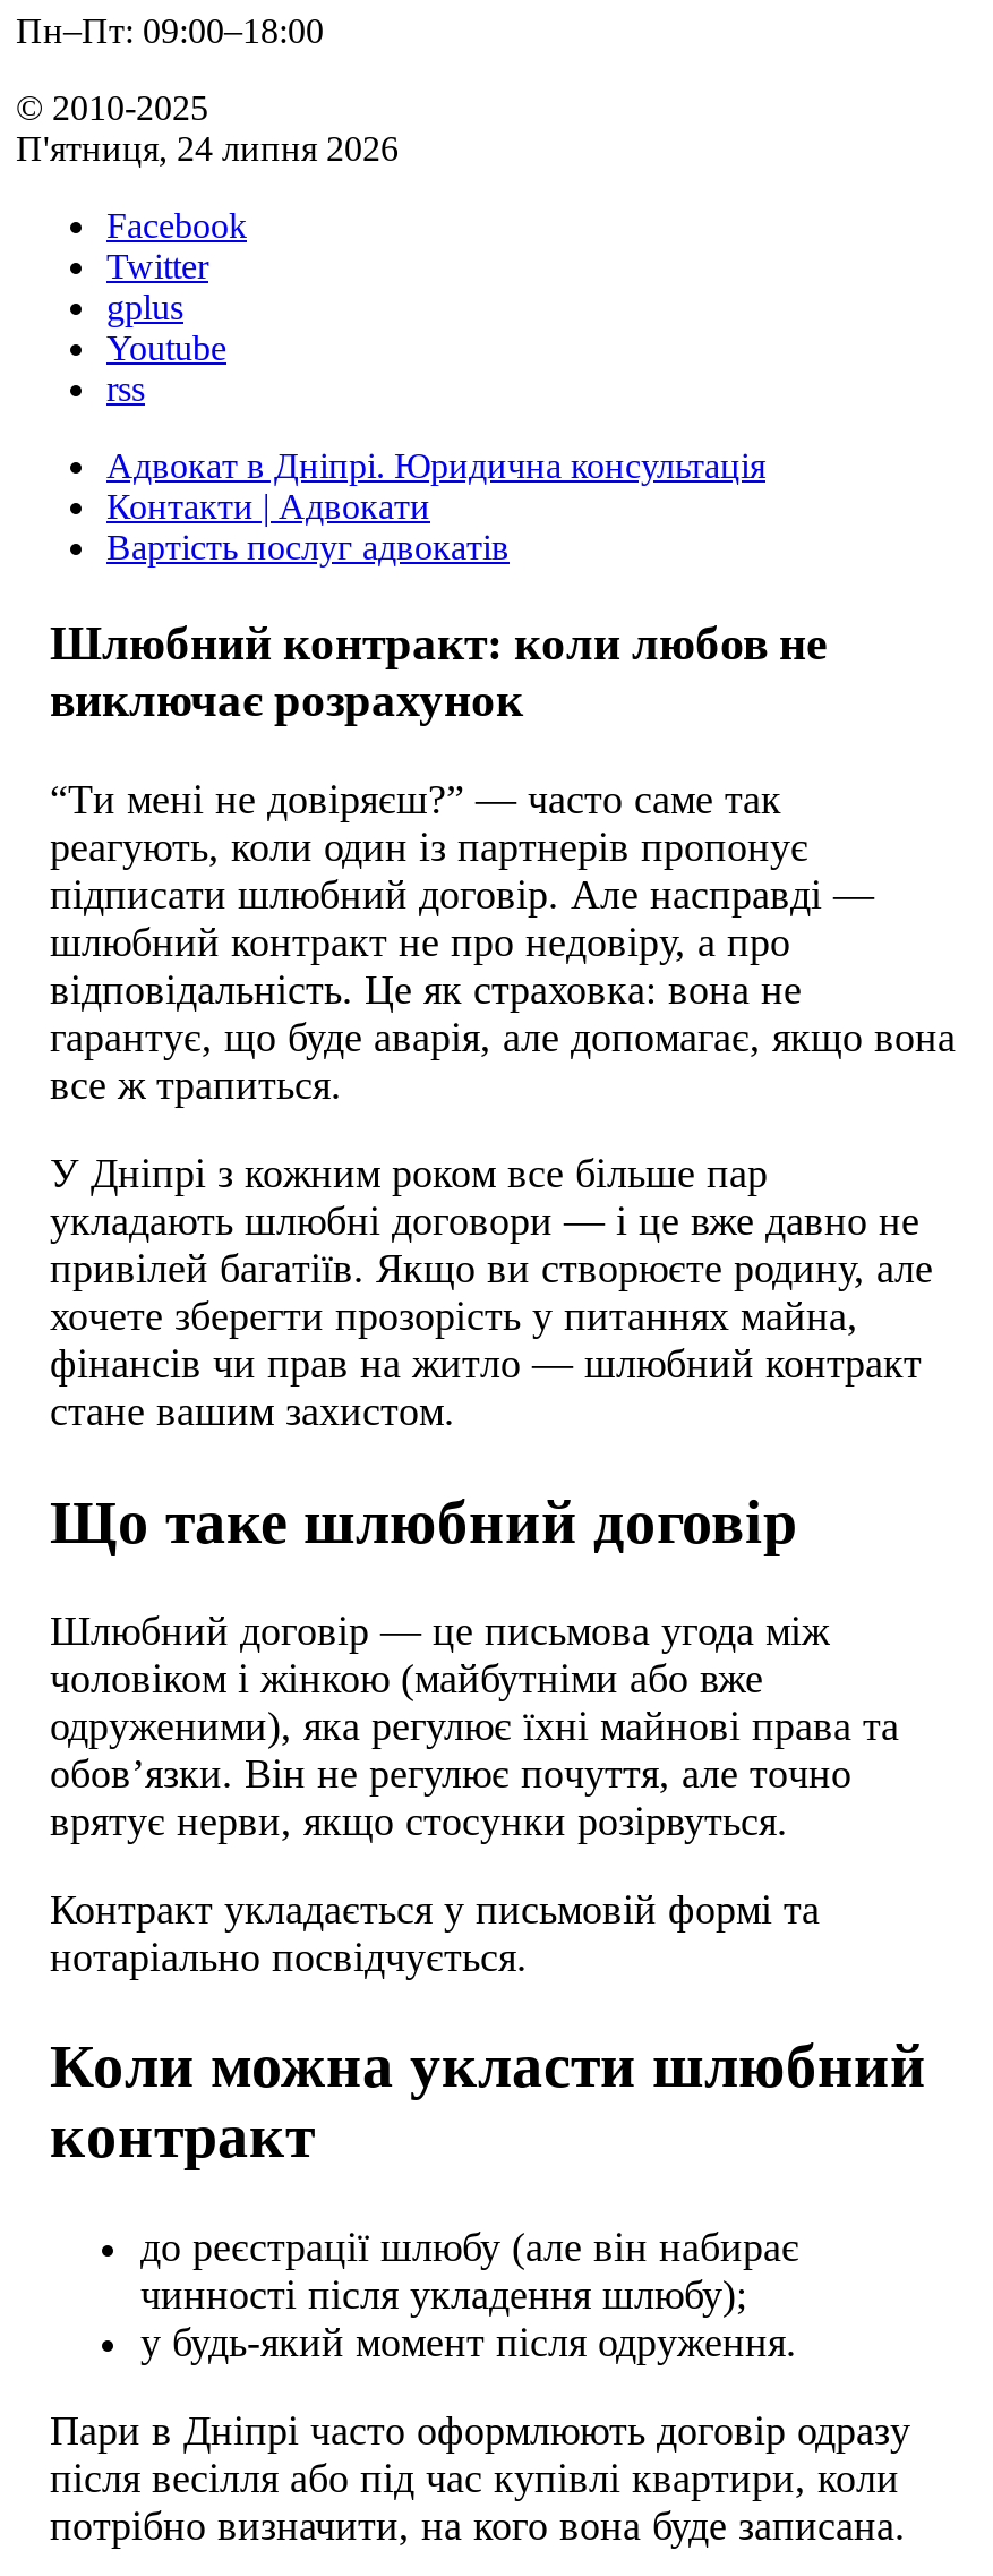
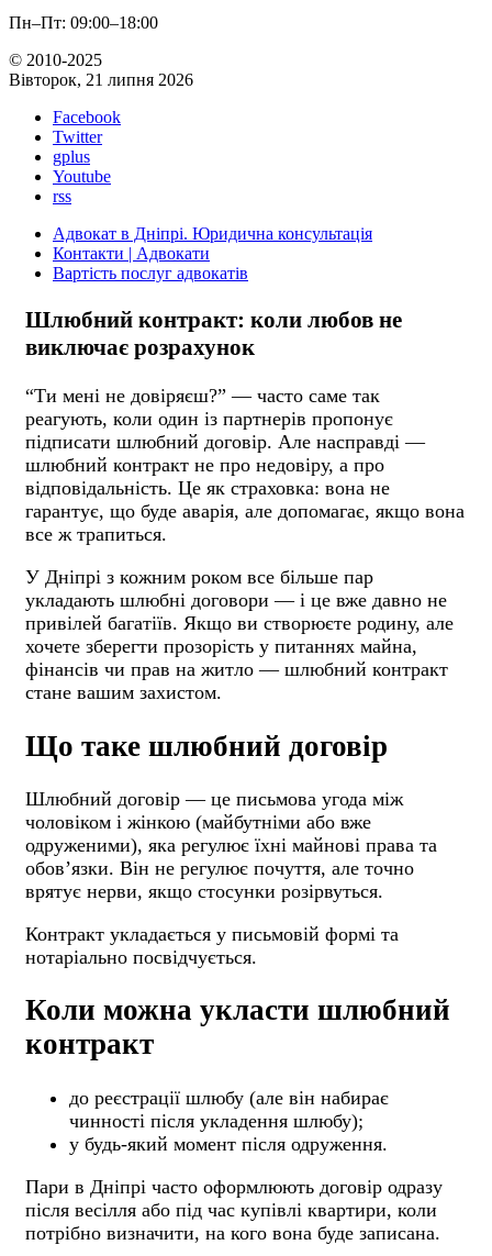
[16,129,399,168] П'ятниця, 24 липня 2026 -> [9,70,193,89] Вівторок, 21 липня 2026

